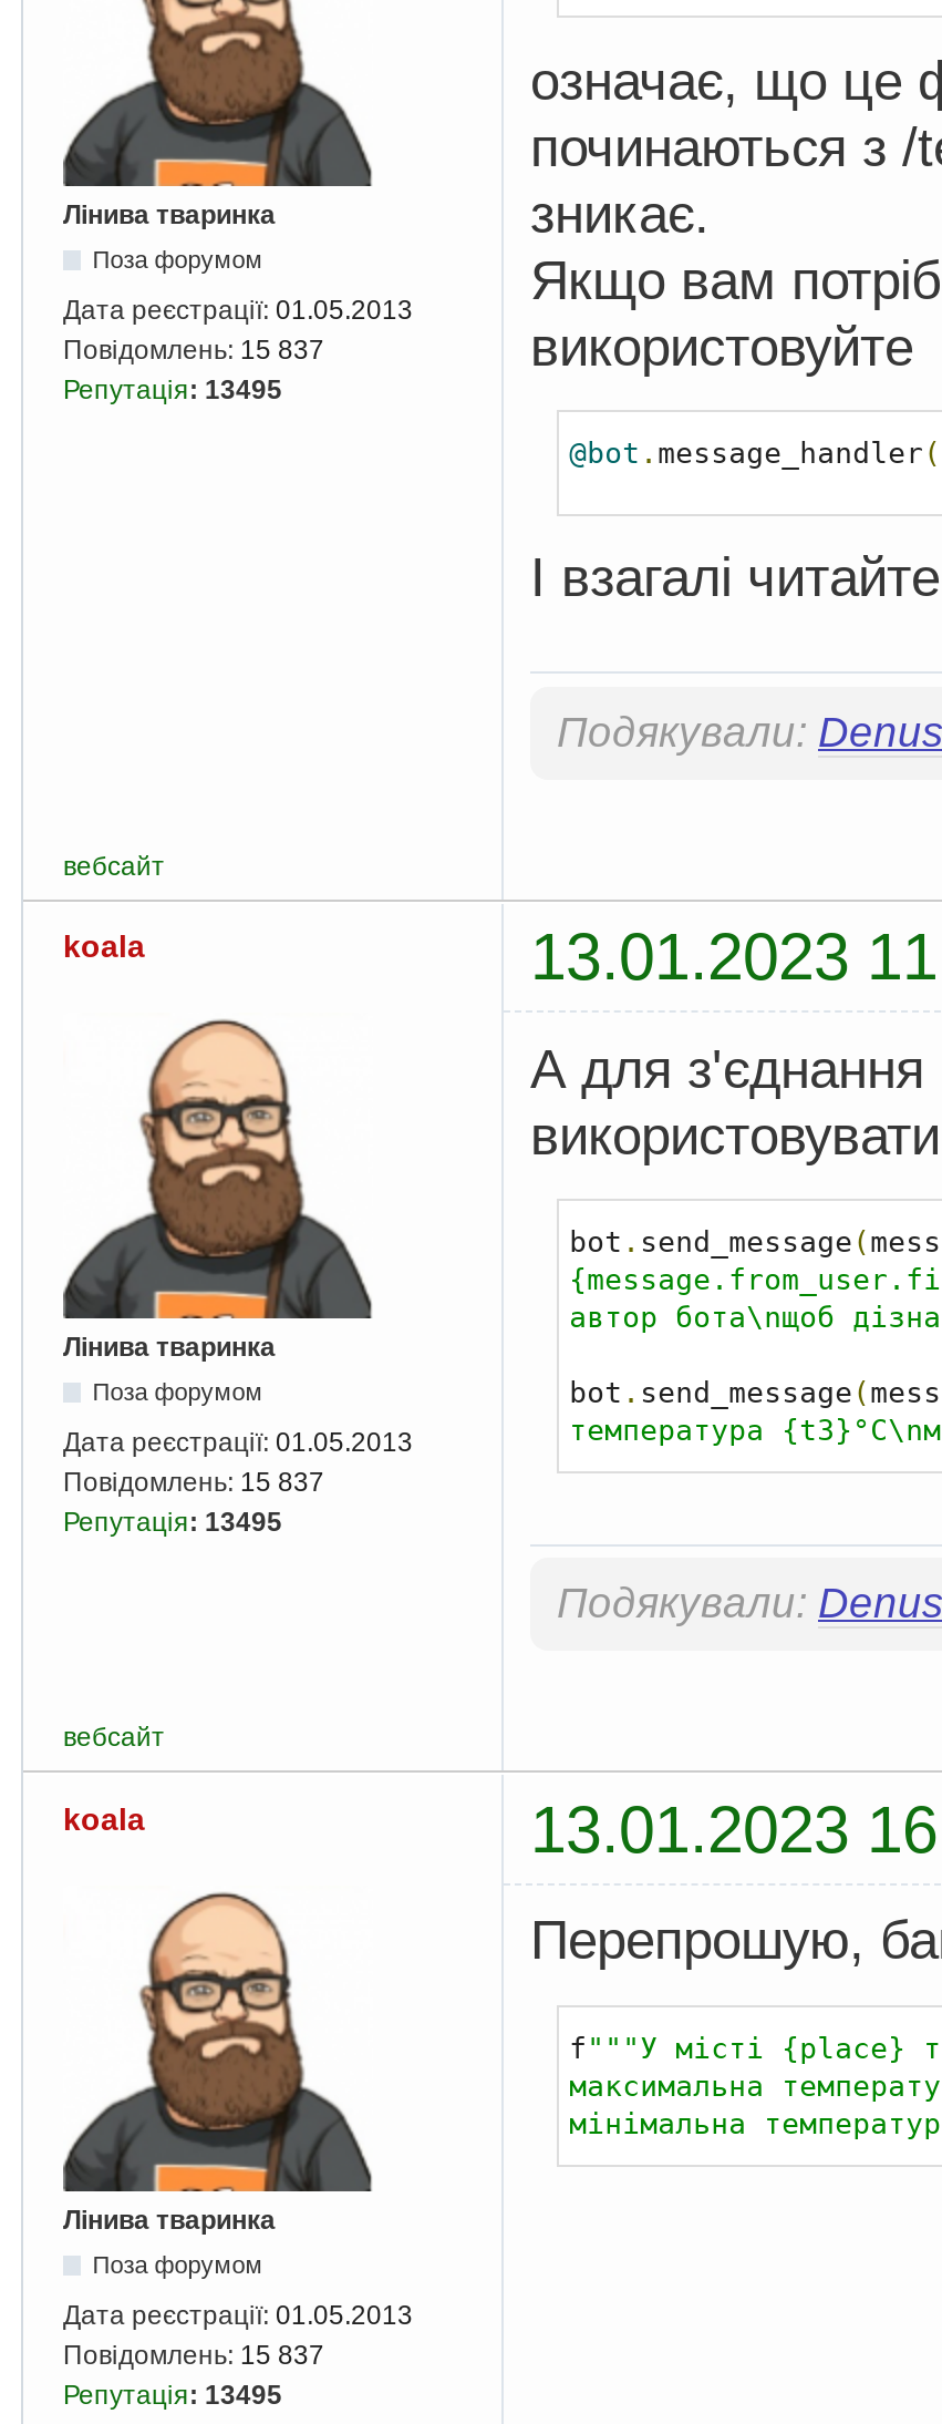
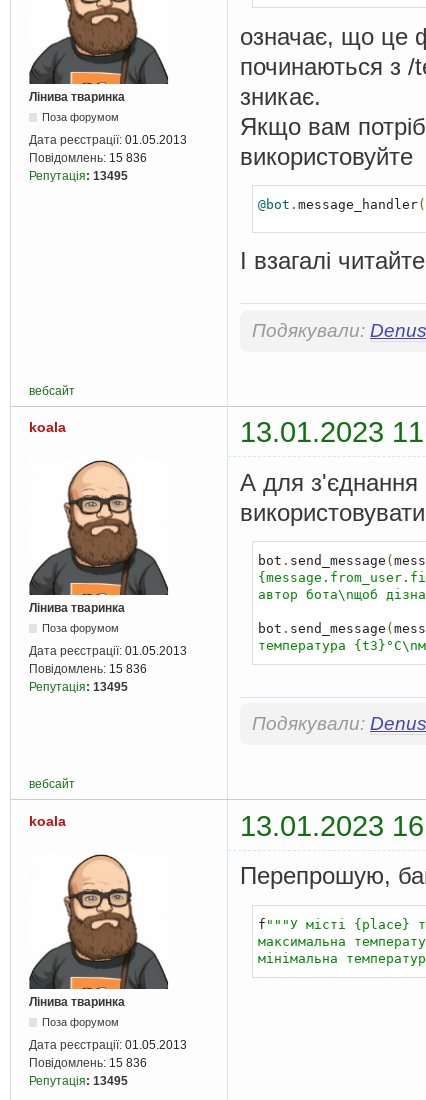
[63,333,324,364] Повідомлень: 15 837 -> [29,150,147,164] Повідомлень: 15 836
[63,1468,324,1499] Повідомлень: 15 837 -> [29,662,147,676] Повідомлень: 15 836
[63,2339,324,2370] Повідомлень: 15 837 -> [29,1056,147,1070] Повідомлень: 15 836

